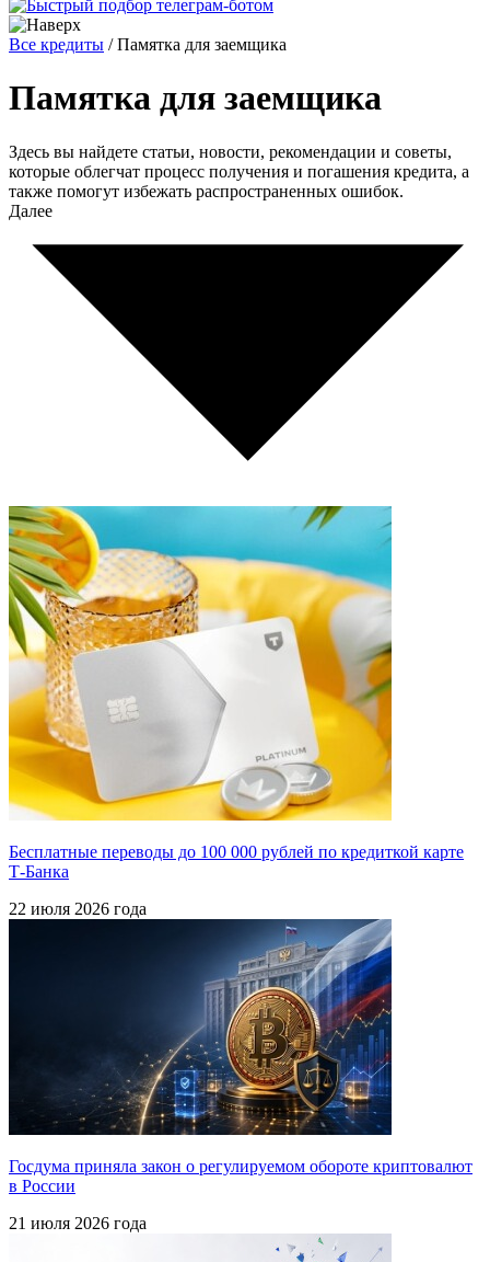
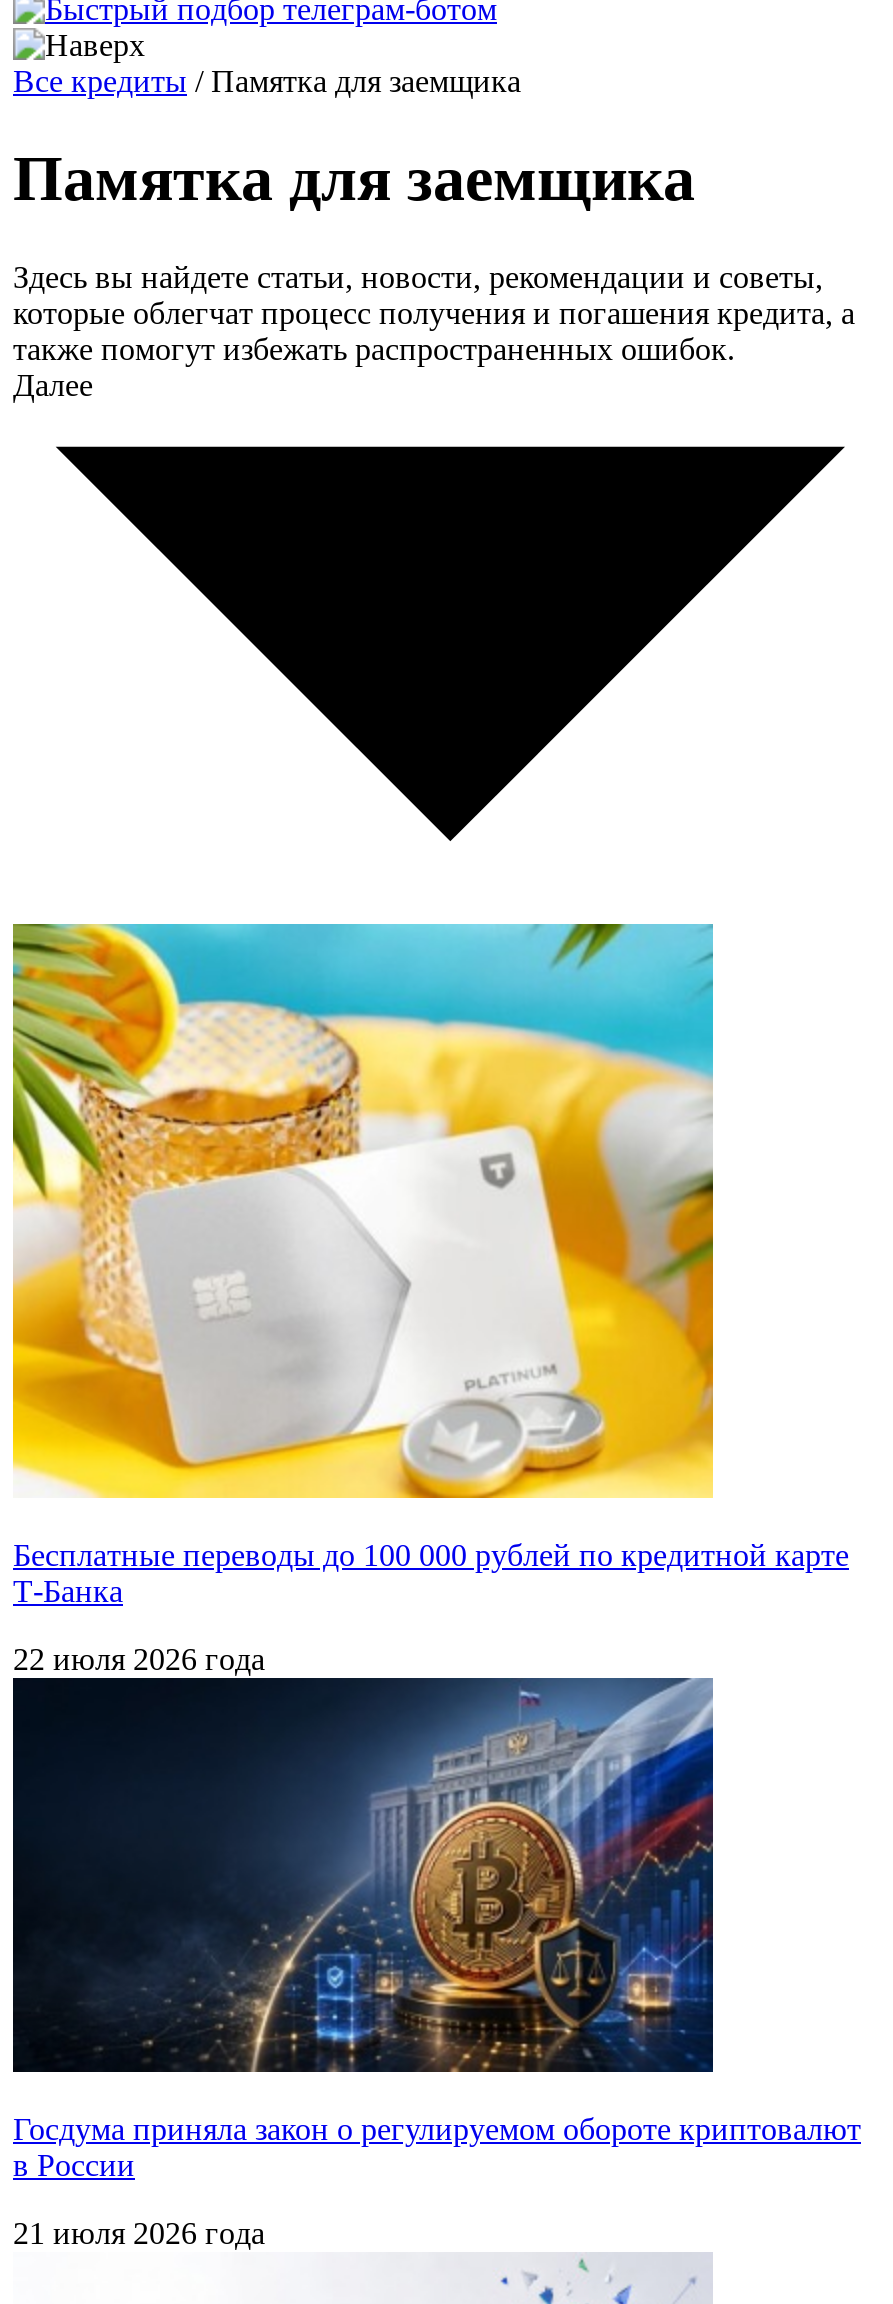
[9,842,464,861] Бесплатные переводы до 100 000 рублей по кредиткой карте -> [13,1538,849,1572] Бесплатные переводы до 100 000 рублей по кредитной карте

